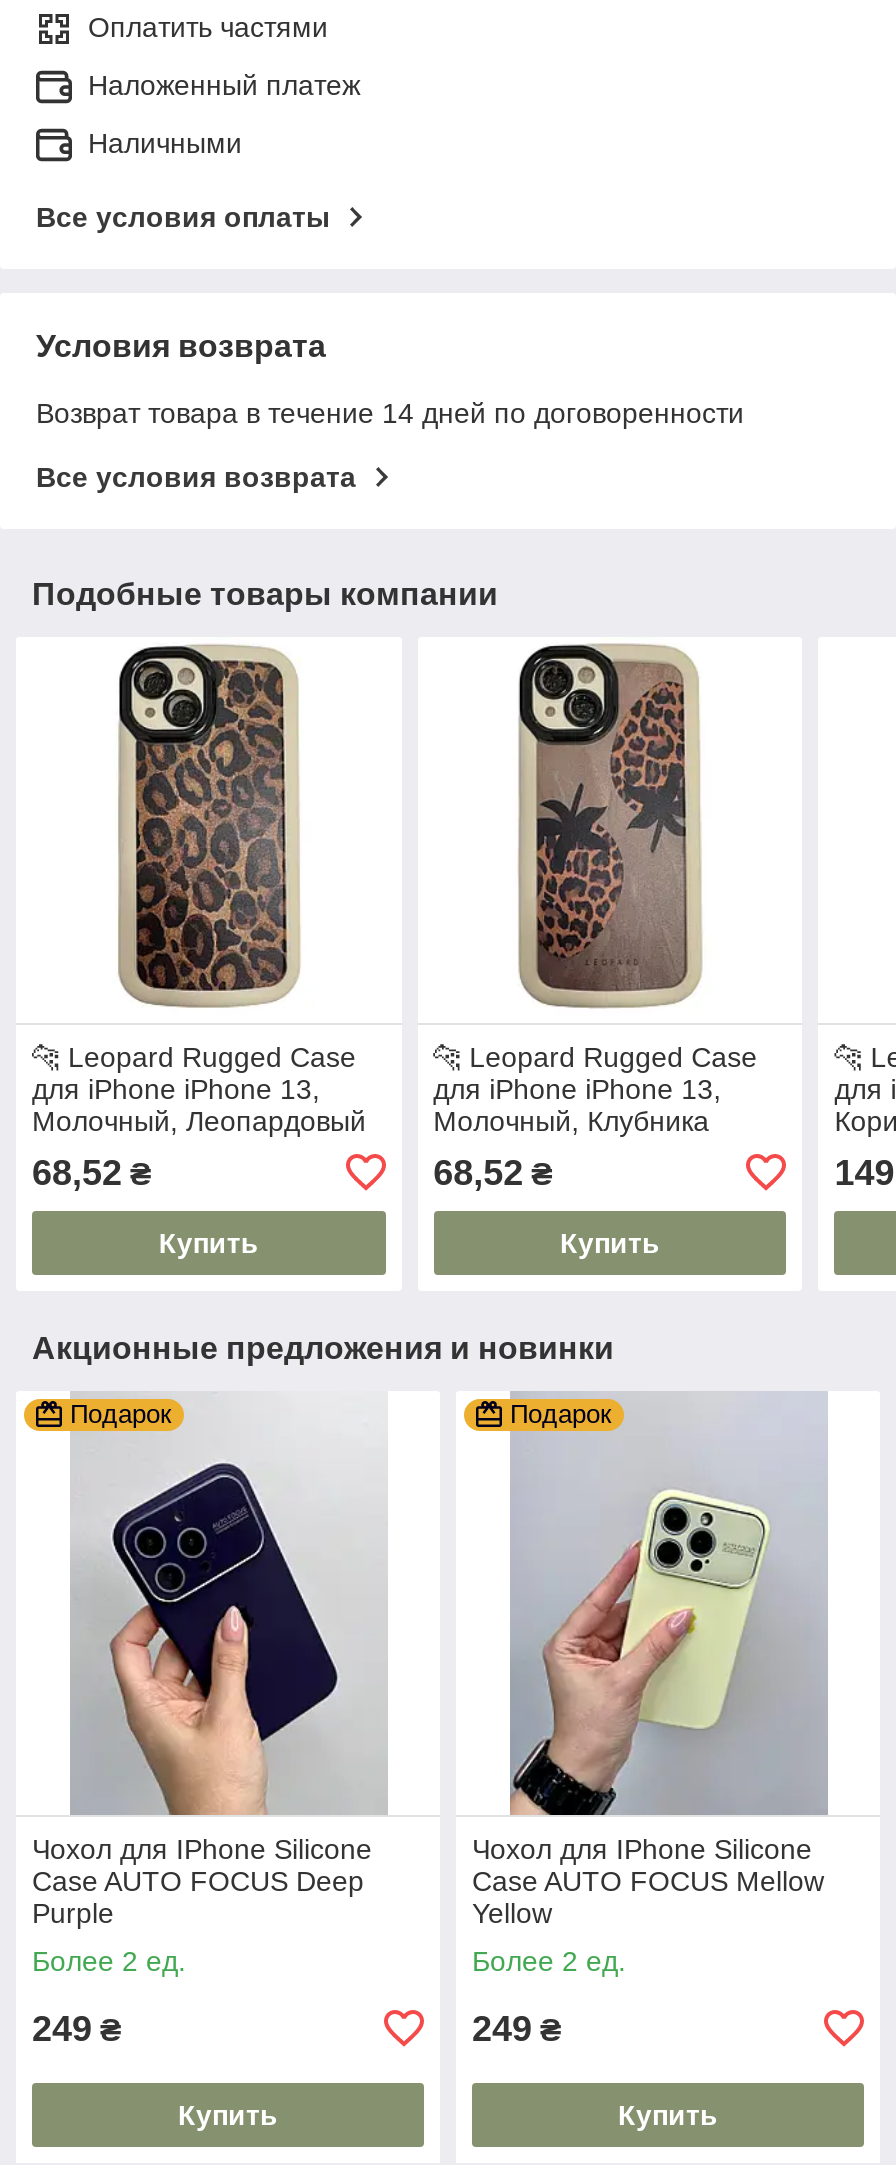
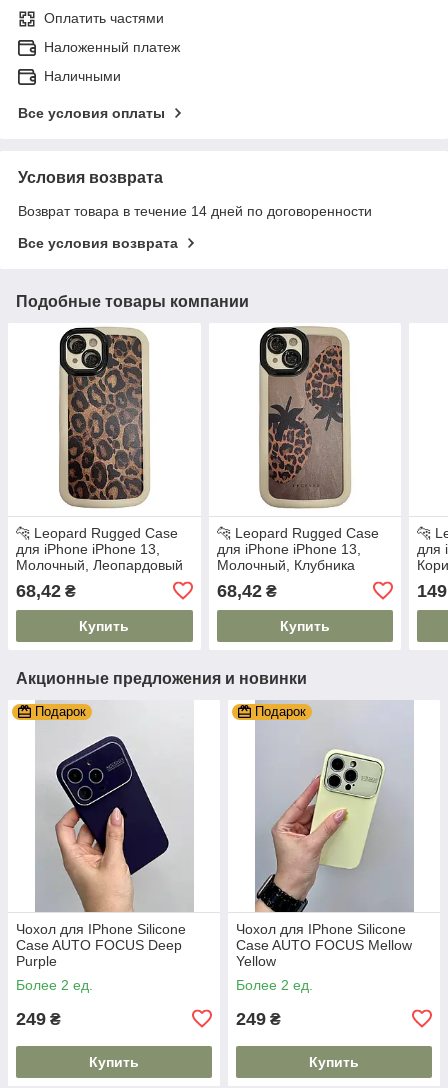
[32,1153,152,1193] 68,52 ₴ -> [16,581,76,601] 68,42 ₴
[433,1153,553,1193] 68,52 ₴ -> [217,581,277,601] 68,42 ₴

